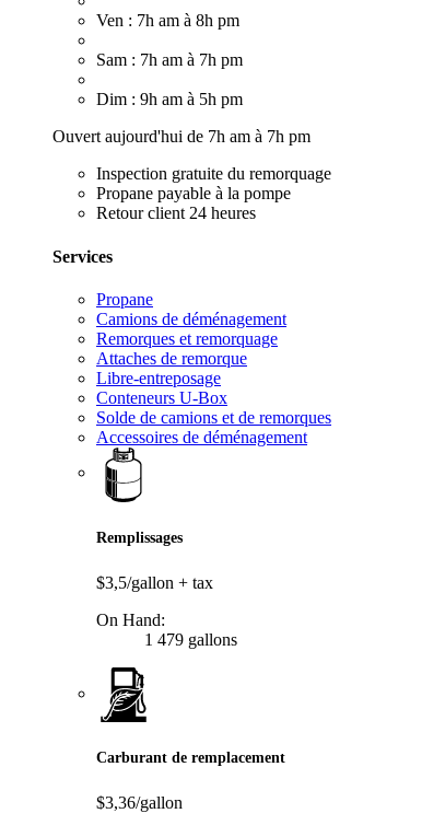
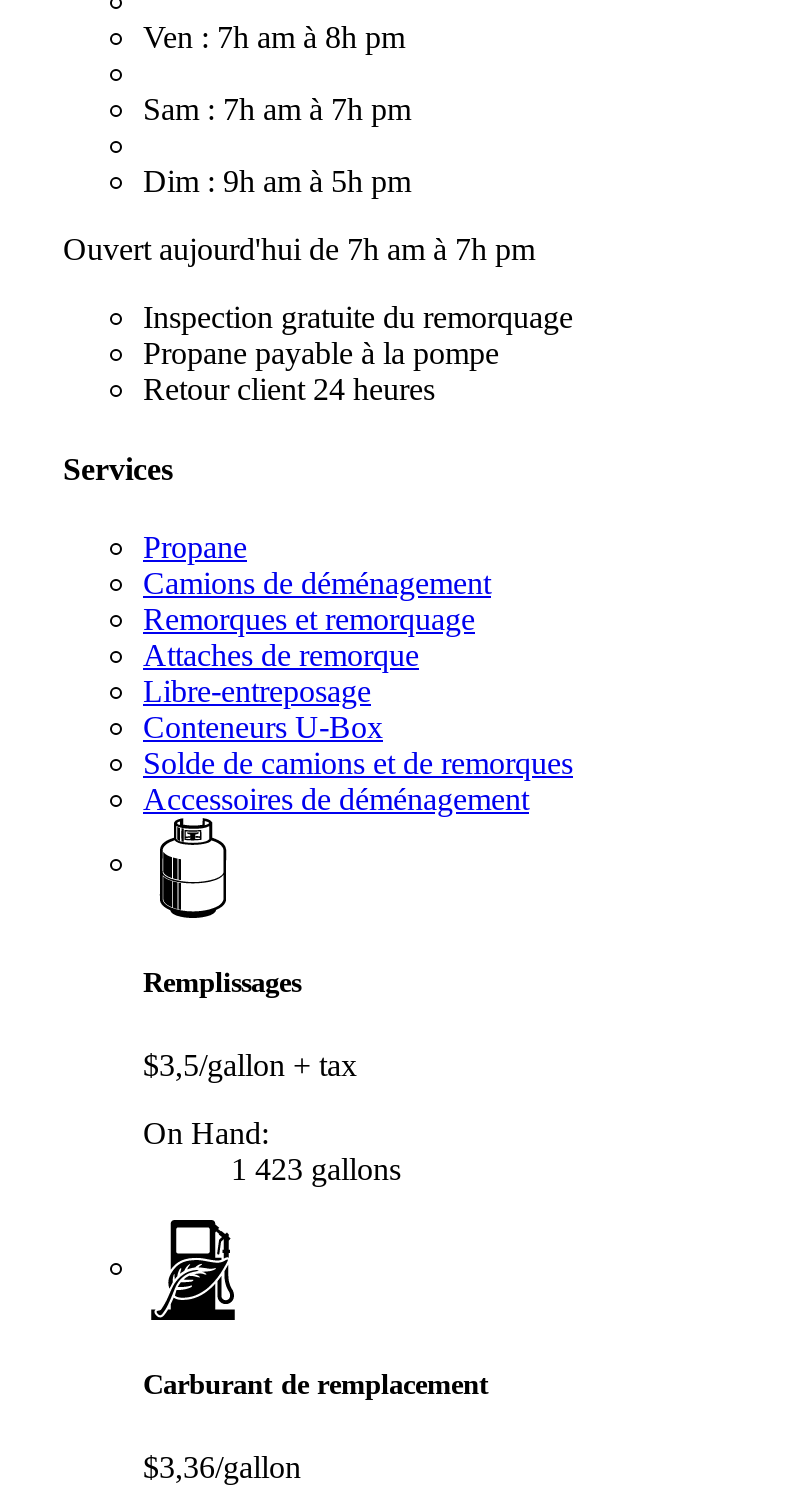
[140,630,237,649] 1 479 gallons -> [223,1152,401,1186] 1 423 gallons

